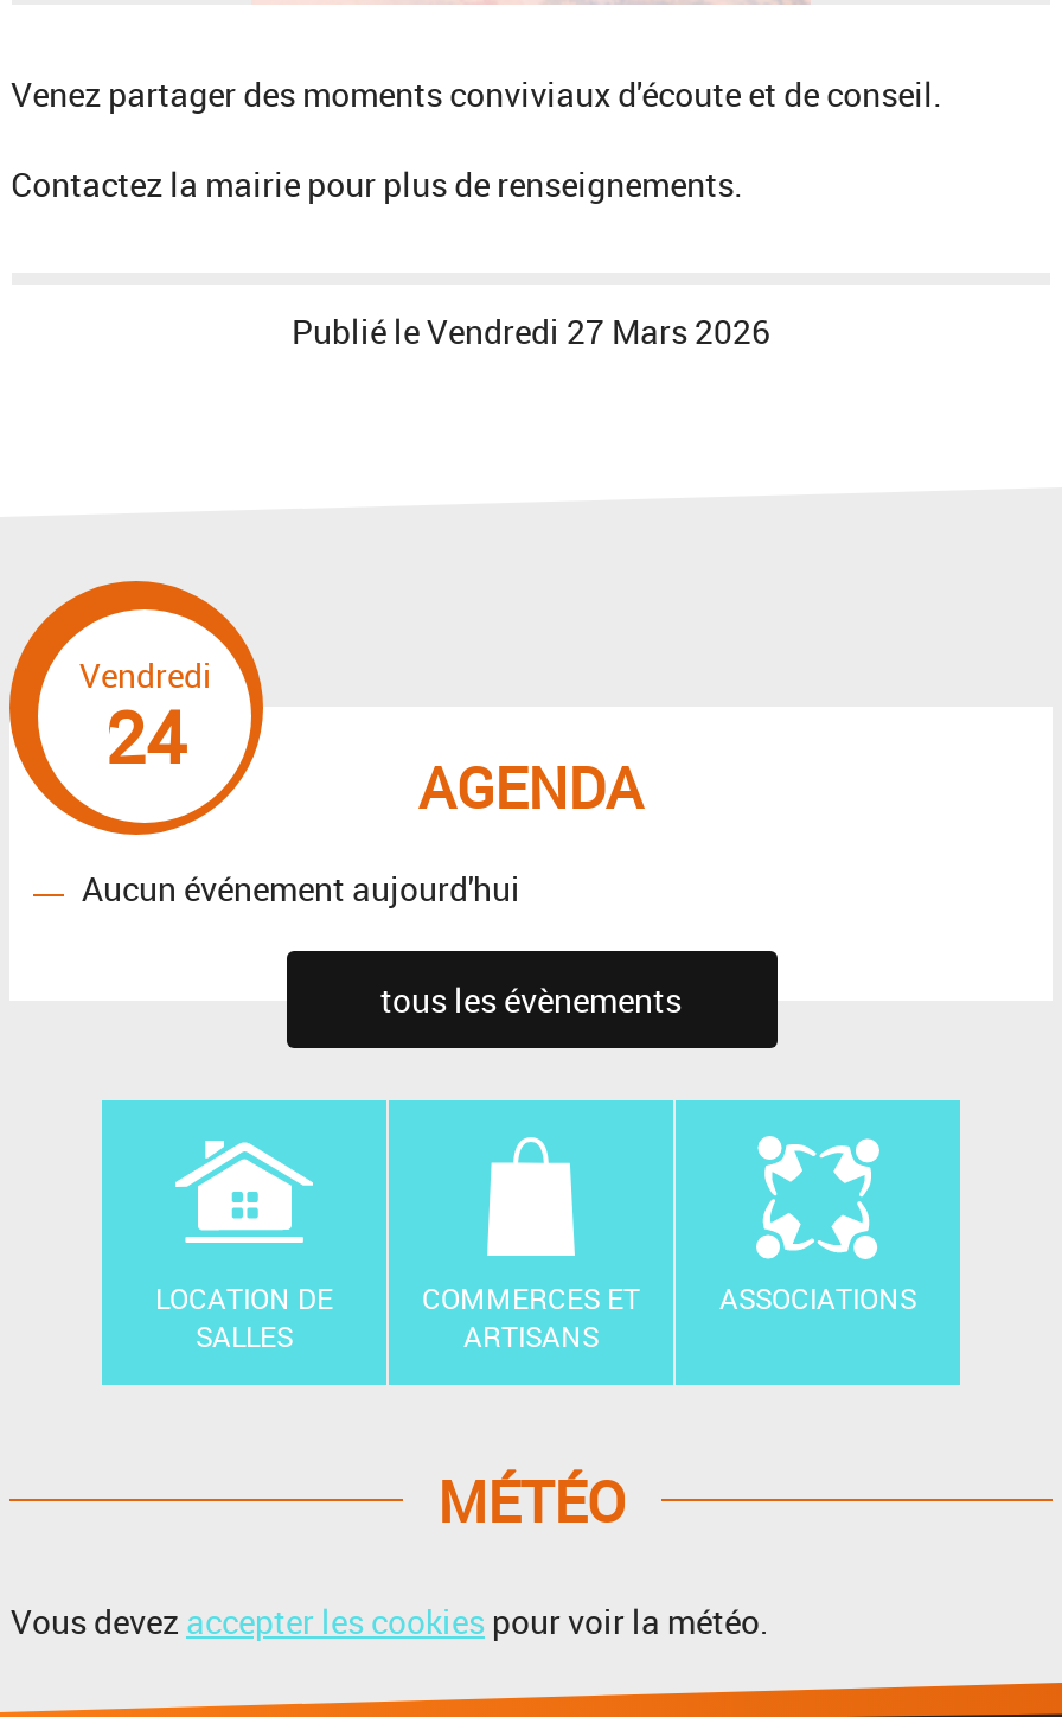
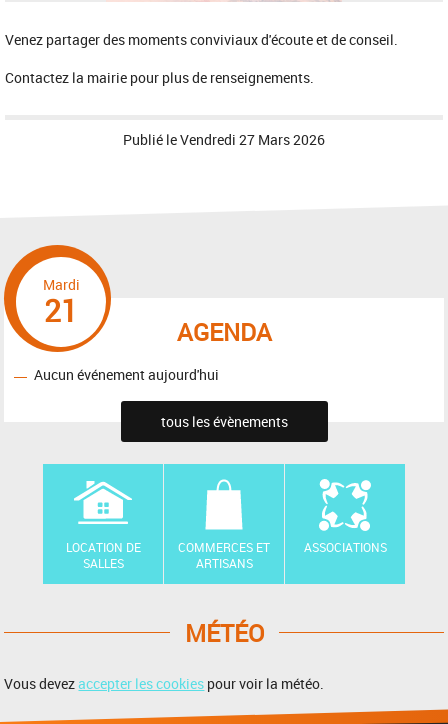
[79,652,212,785] Vendredi | 24 -> [43,275,80,331] Mardi | 21

